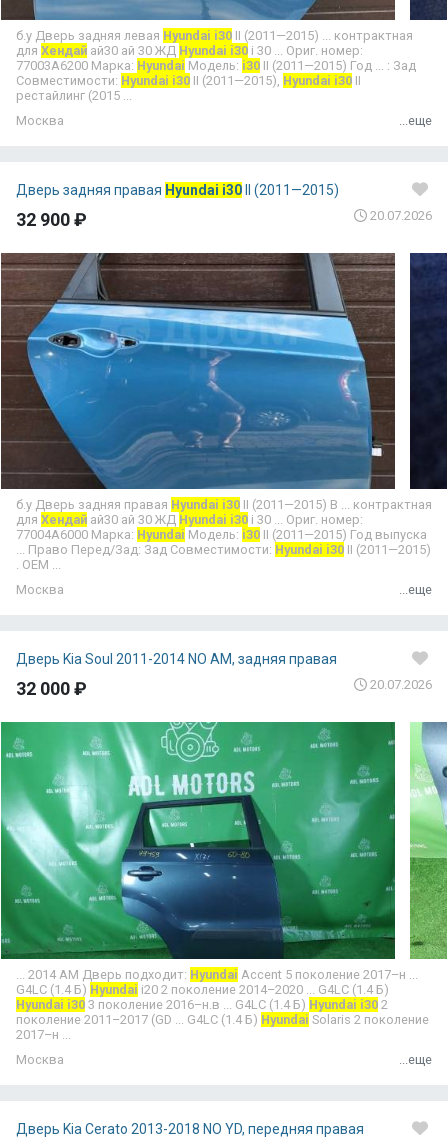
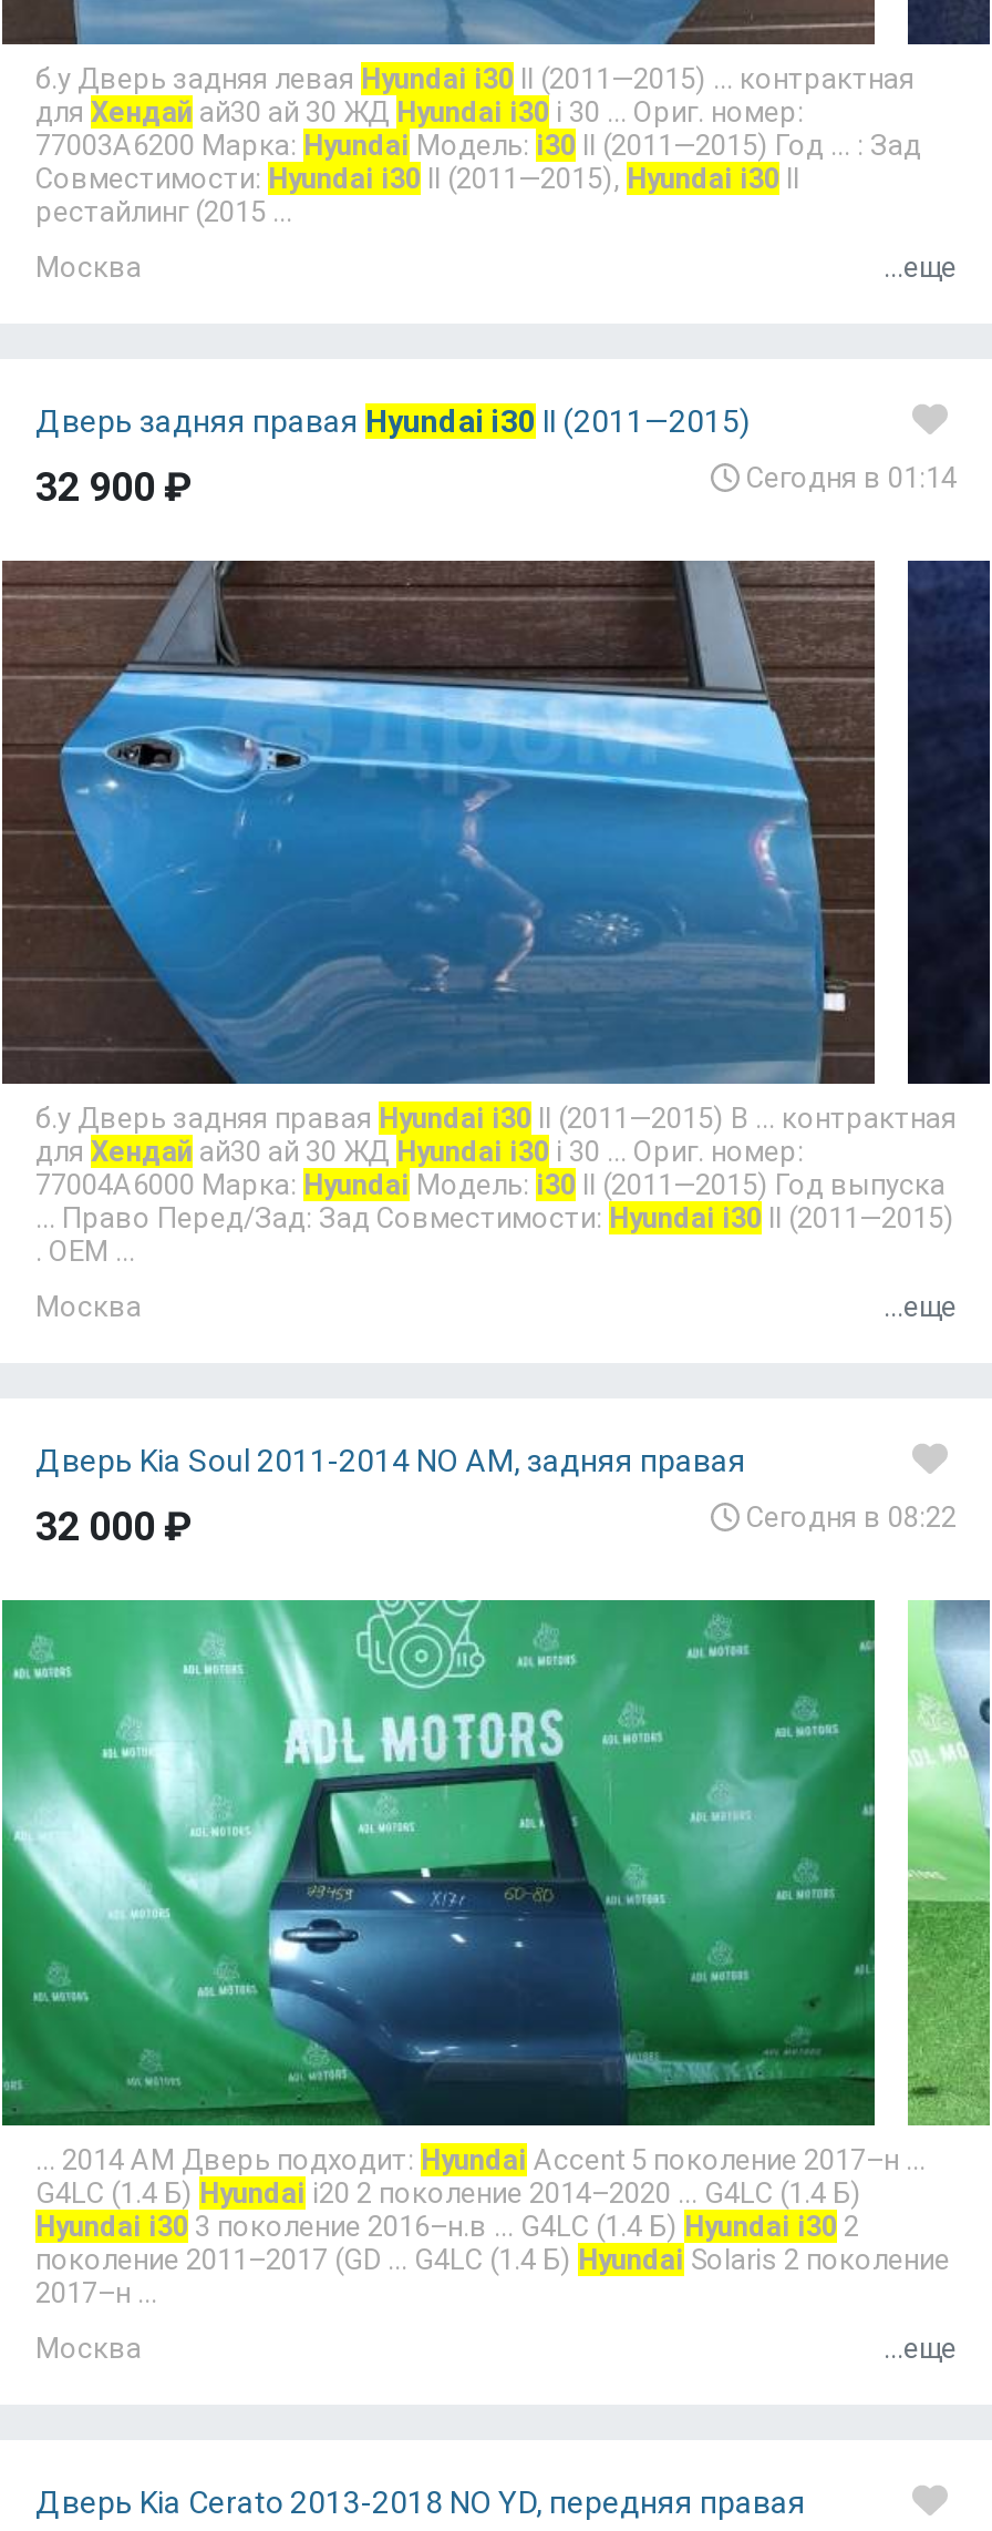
[367,208,432,223] 20.07.2026 -> [740,461,957,494] Сегодня в 01:14
[367,677,432,692] 20.07.2026 -> [740,1501,957,1535] Сегодня в 08:22

